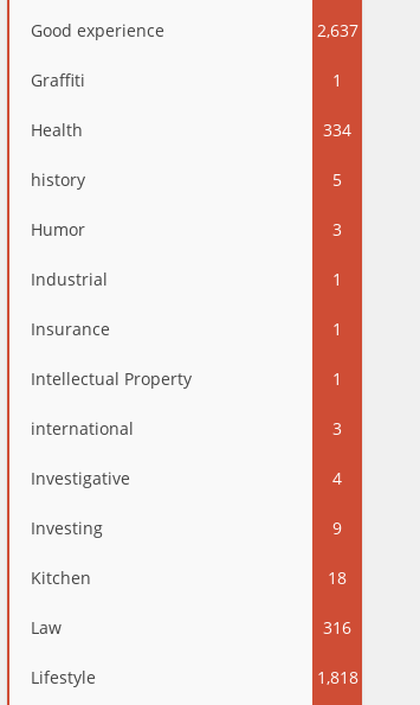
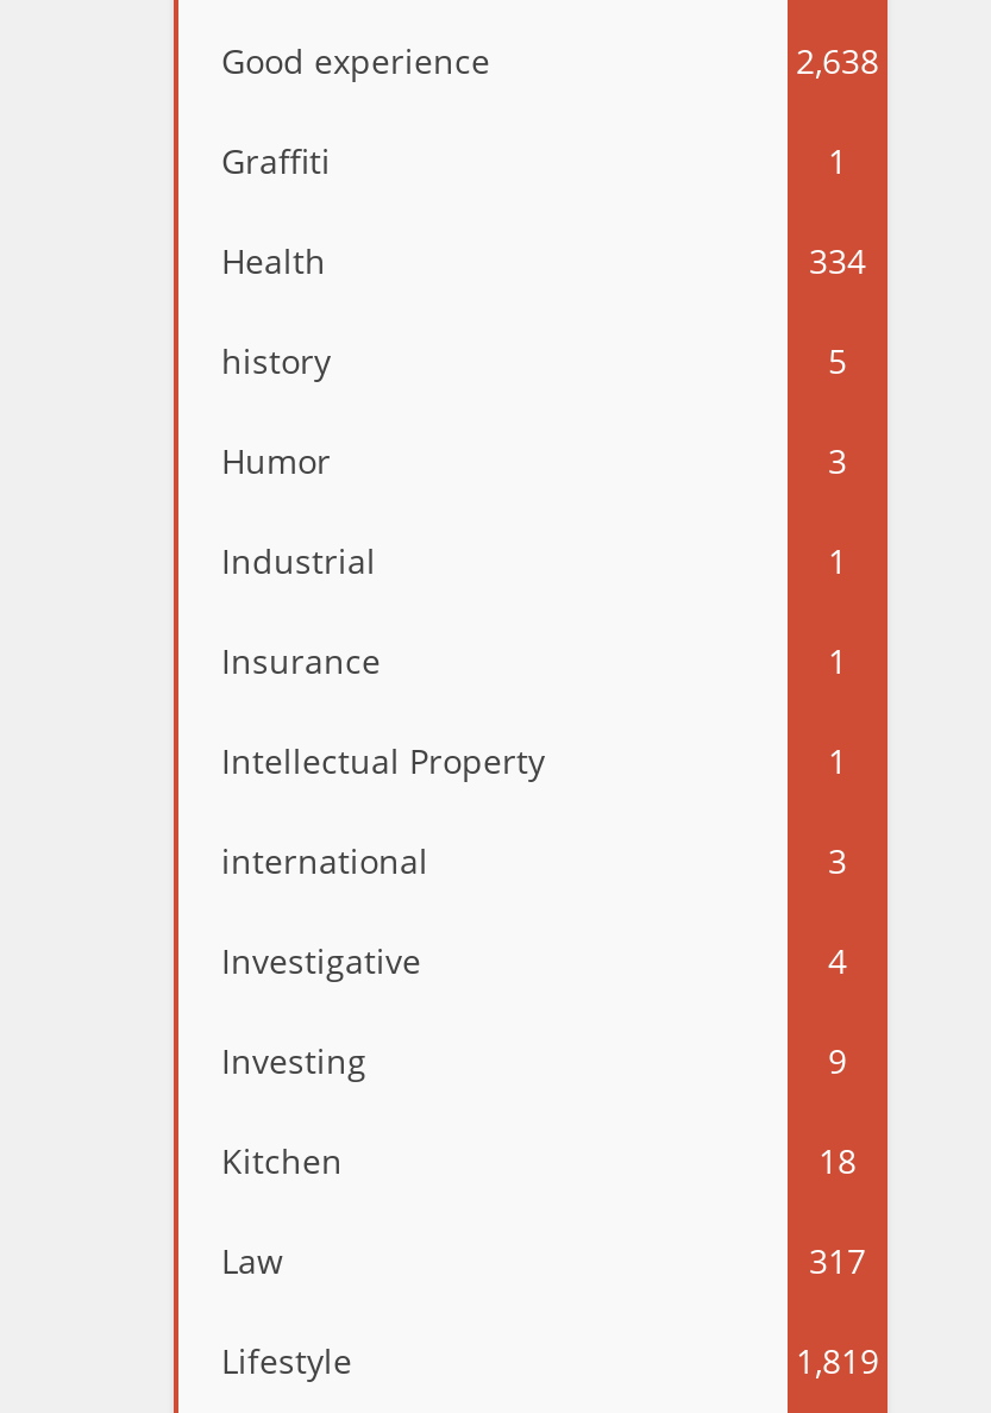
[316,19,358,41] 2,637 -> [796,38,879,83] 2,638
[323,616,351,638] 316 -> [809,1238,866,1283] 317
[316,666,358,688] 1,818 -> [796,1338,879,1383] 1,819

